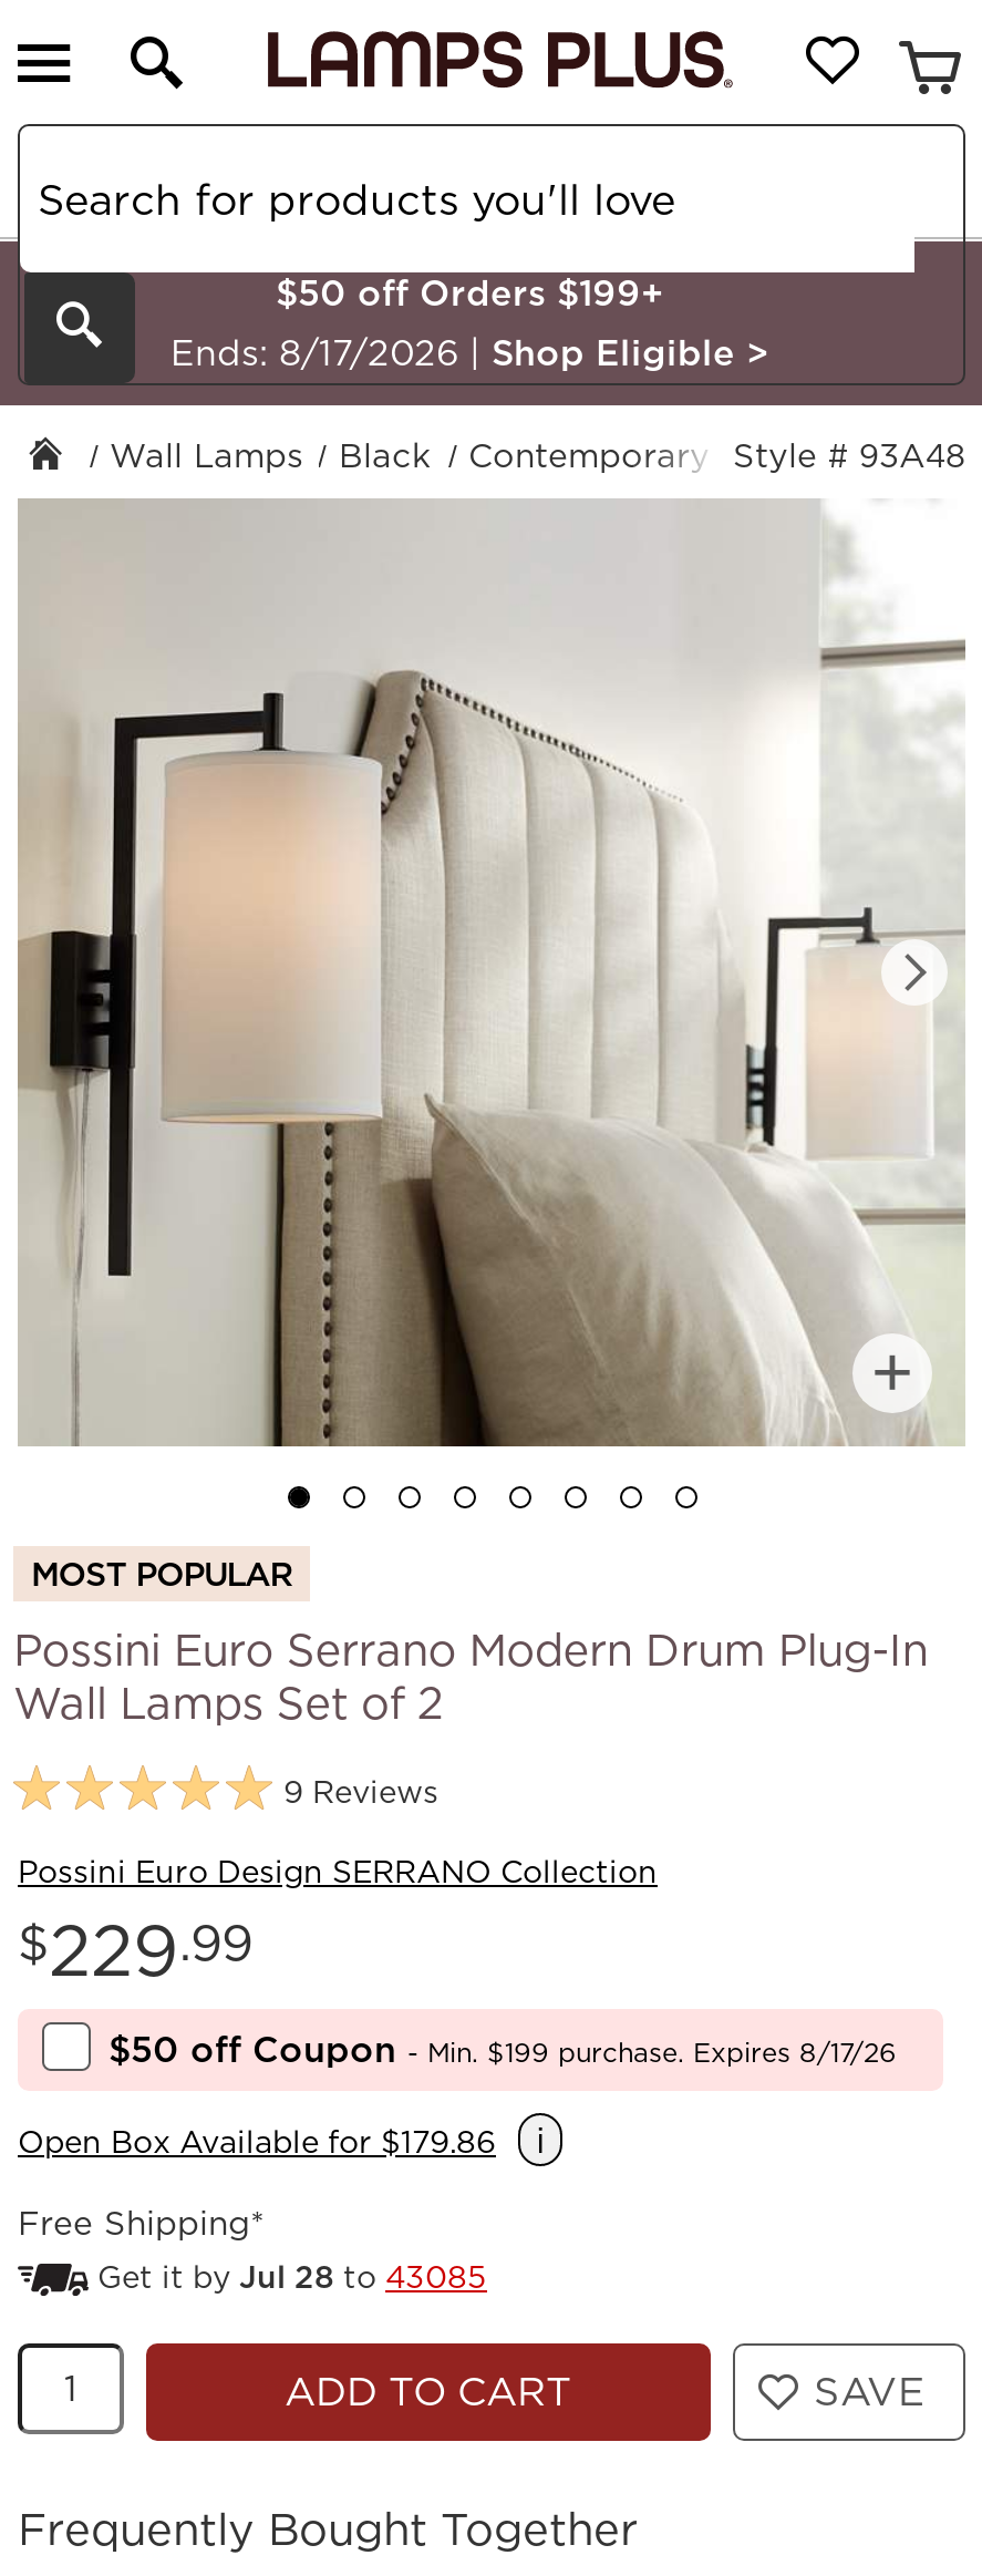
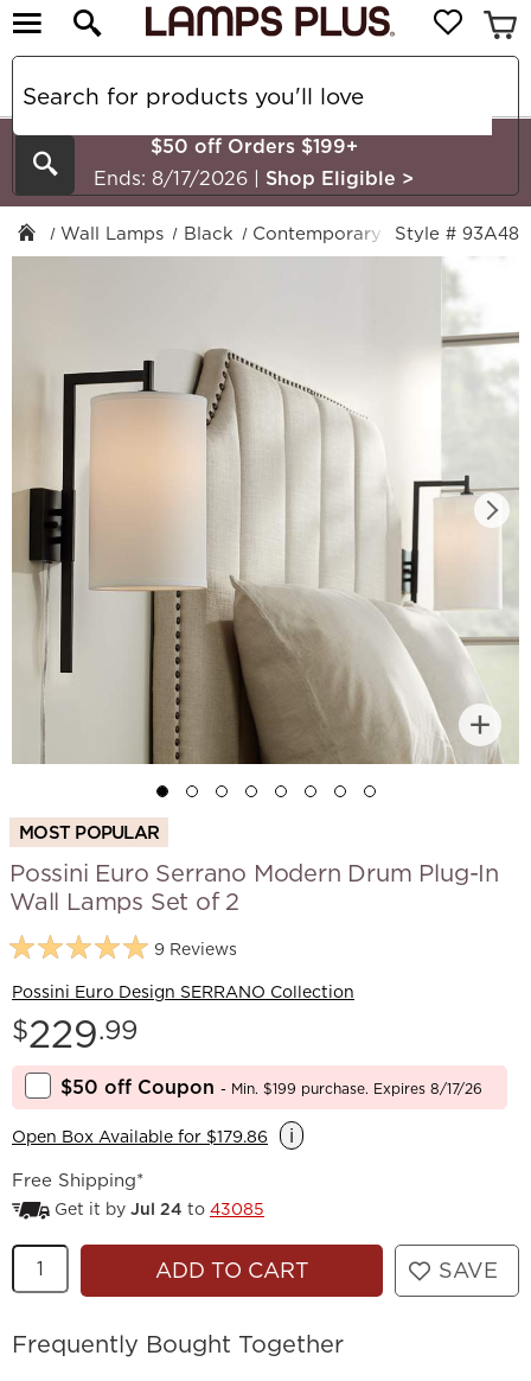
[97,2255,487,2299] Get it by Jul 28 to 43085 -> [55,1197,264,1221] Get it by Jul 24 to 43085

